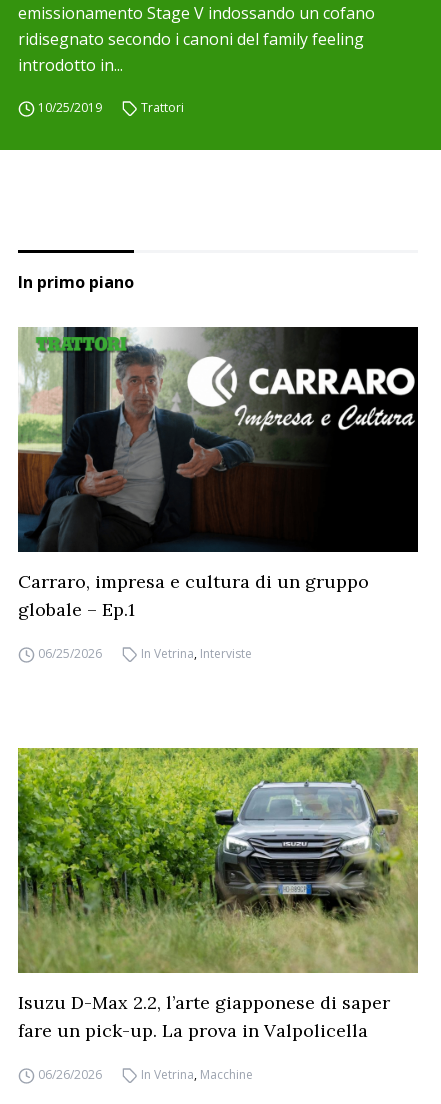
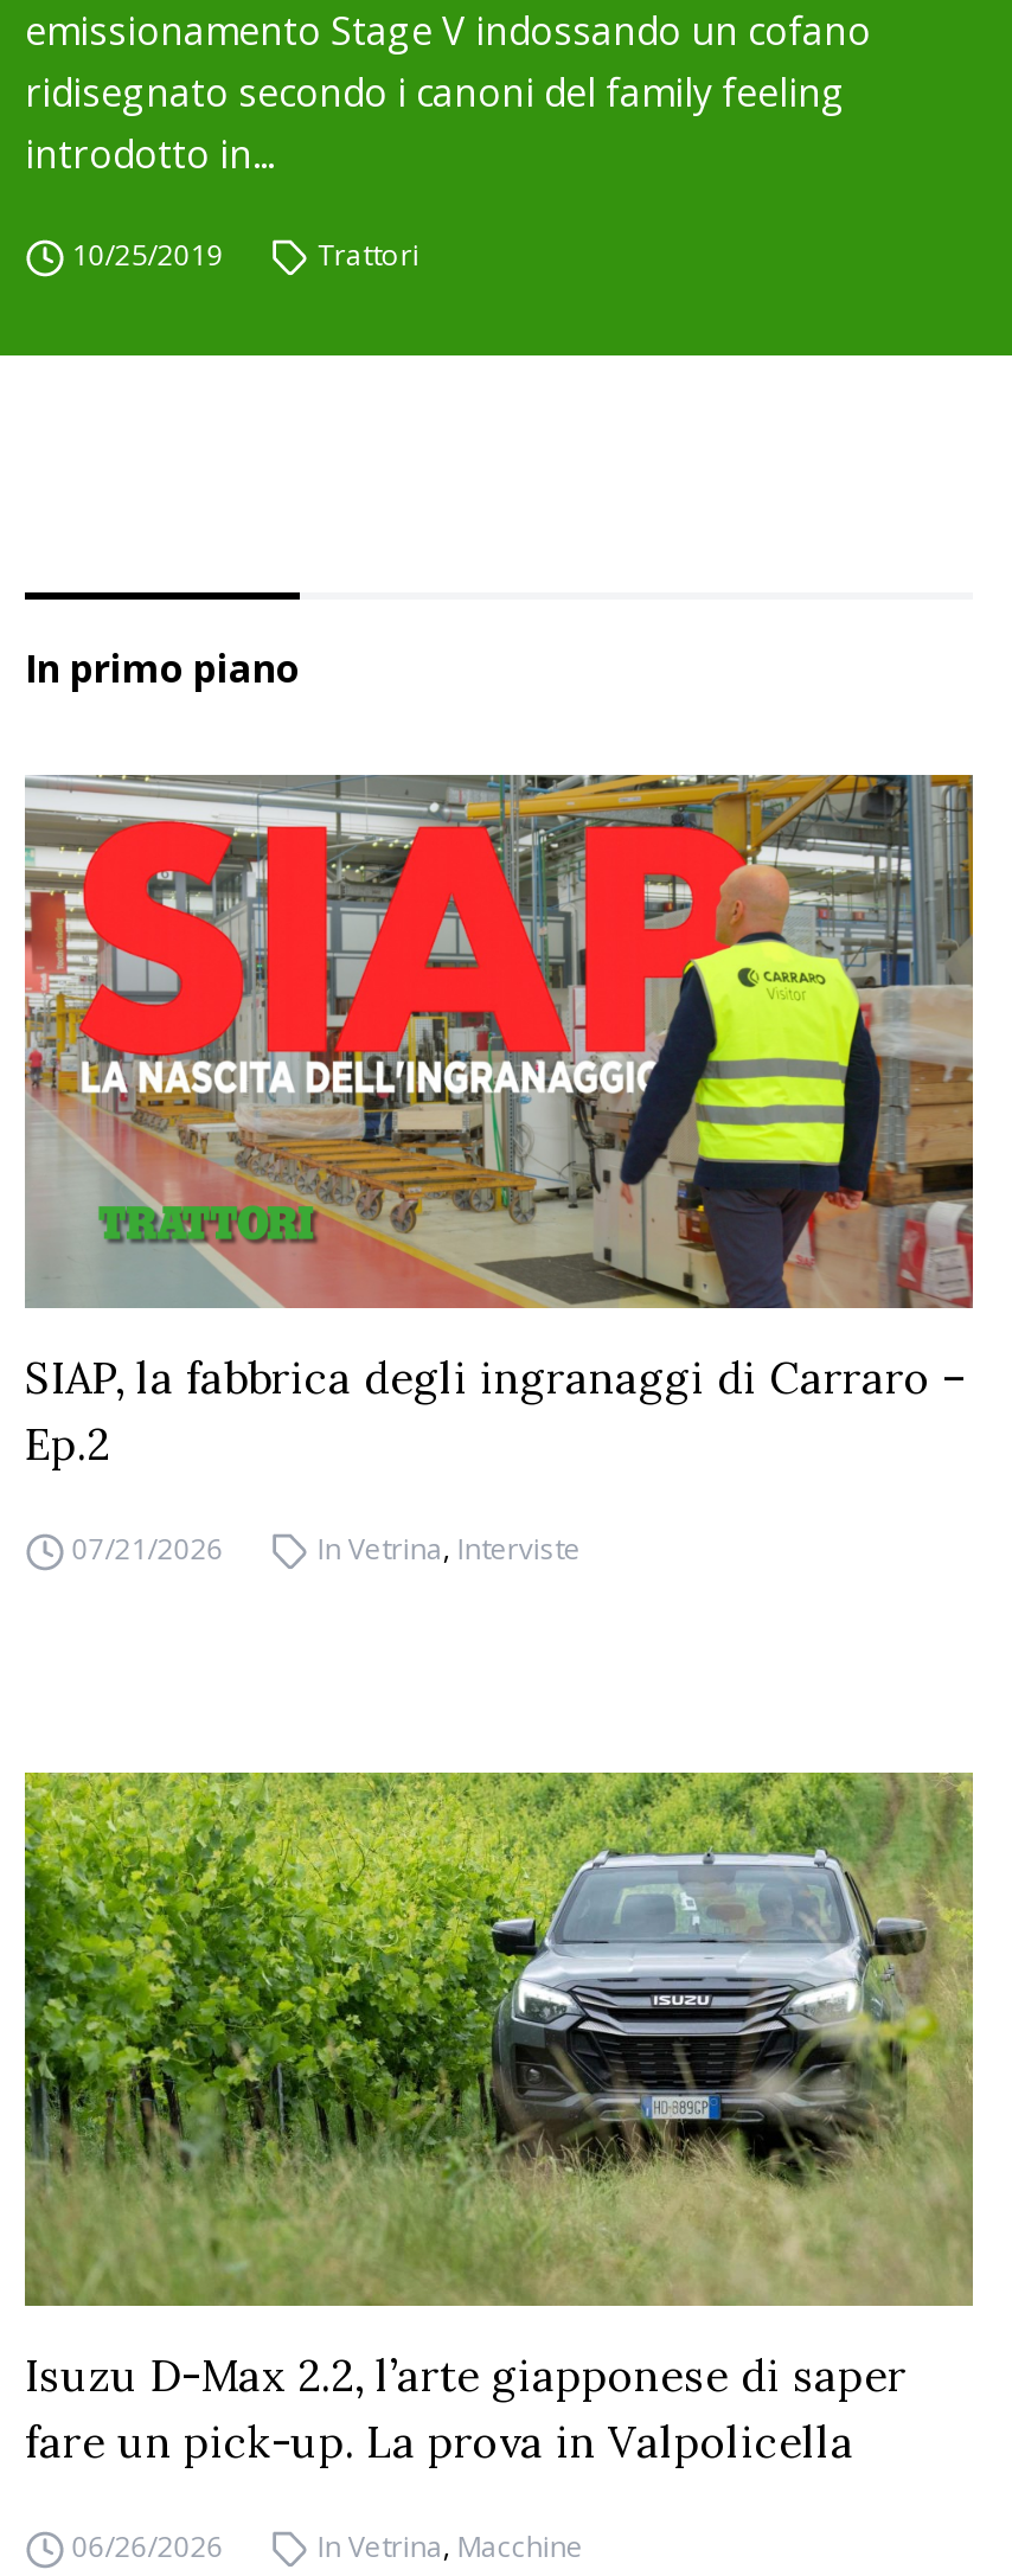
[18,326,419,621] [image] | Carraro, impresa e cultura di un gruppo | globale – Ep.1 -> [23,773,975,1472] [image] | SIAP, la fabbrica degli ingranaggi di Carraro – | Ep.2
[38,645,102,662] 06/25/2026 -> [72,1529,223,1569] 07/21/2026

